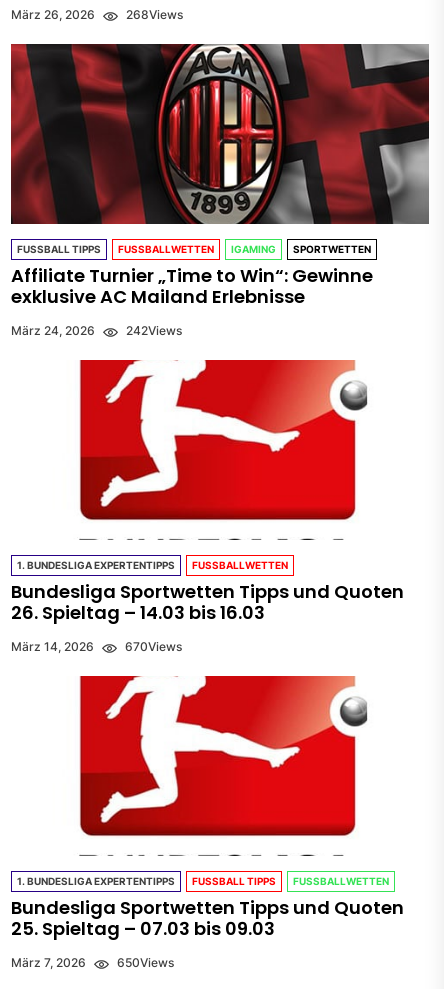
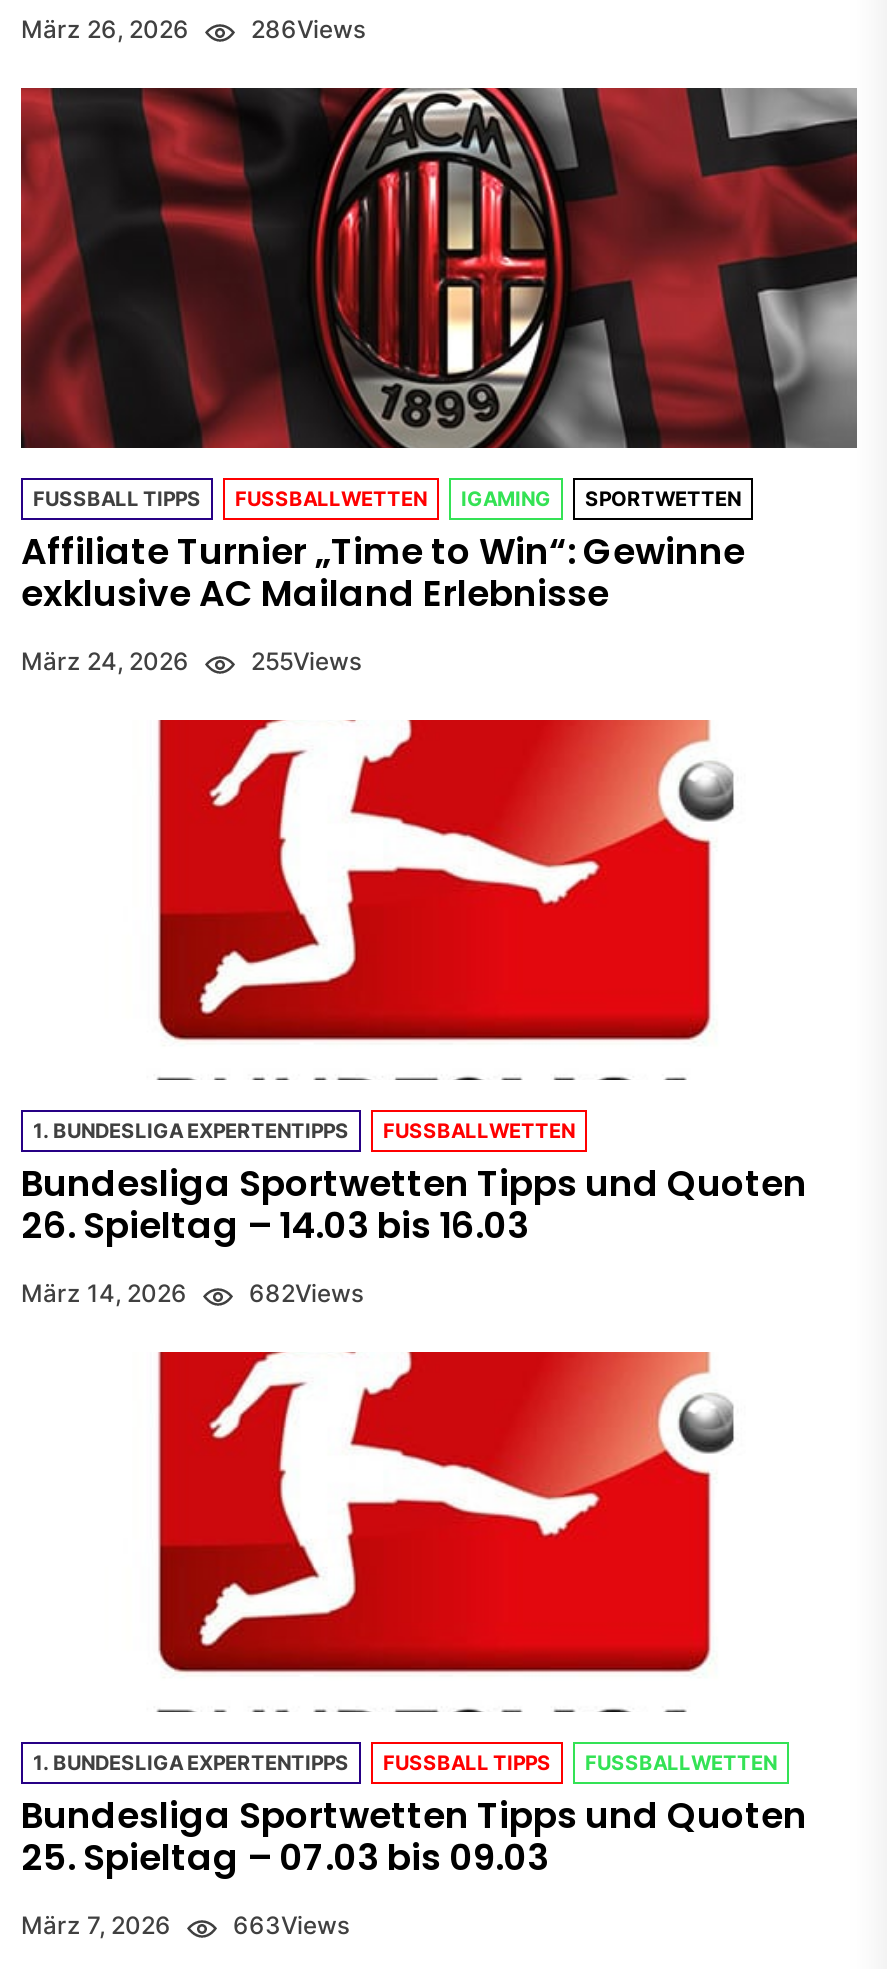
[126,7,183,22] 268Views -> [251,15,365,45] 286Views
[126,323,182,338] 242Views -> [251,647,361,677] 255Views
[125,639,182,654] 670Views -> [249,1279,363,1309] 682Views
[117,955,174,970] 650Views -> [233,1911,349,1941] 663Views

